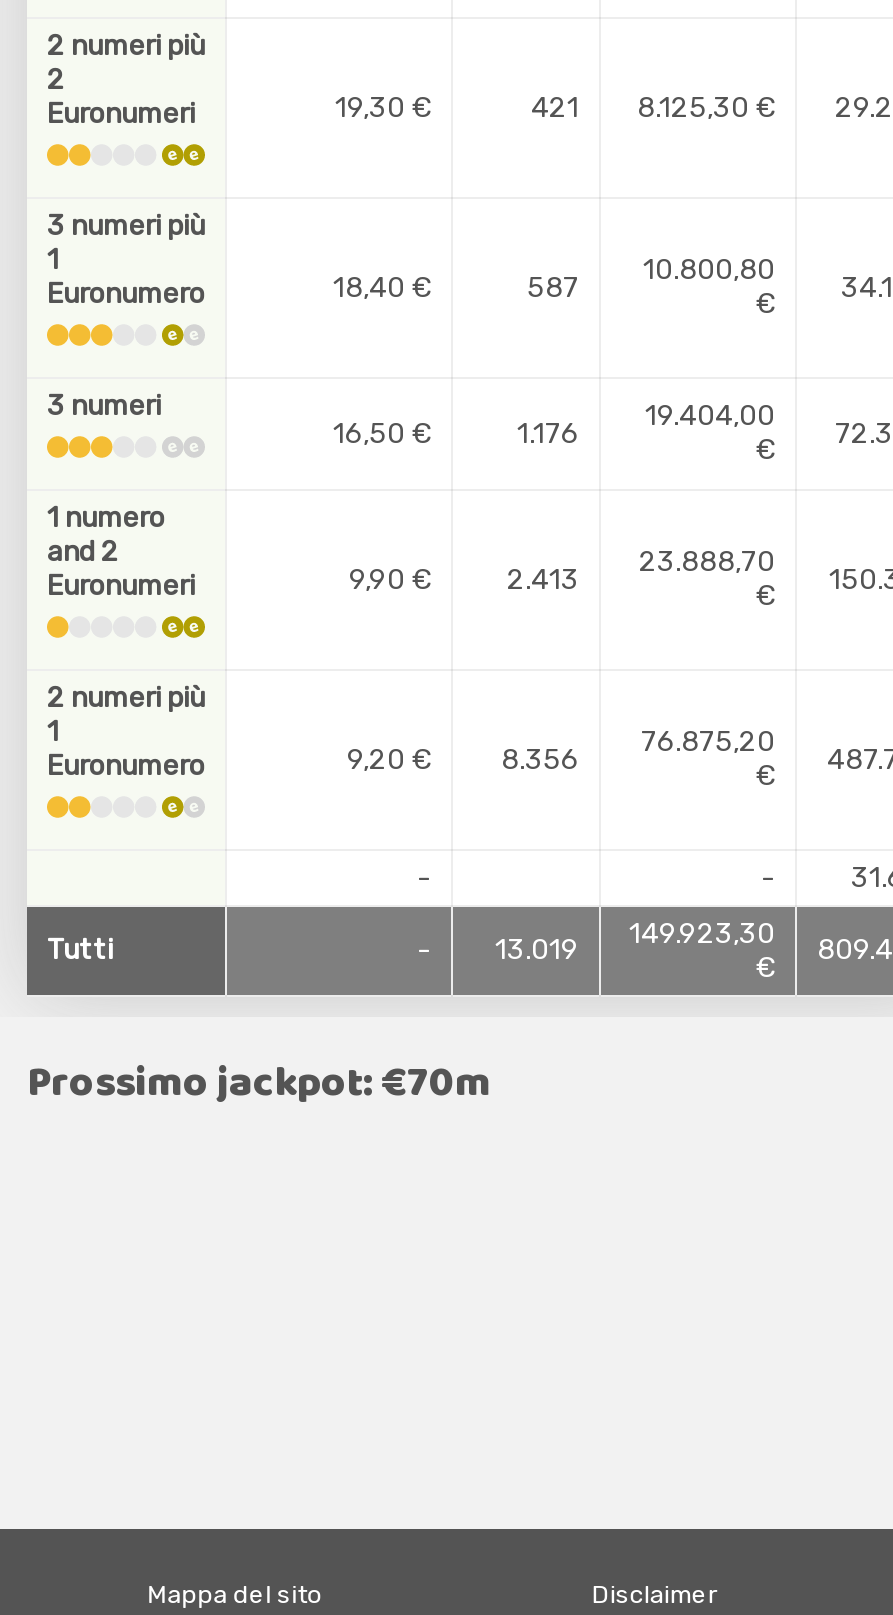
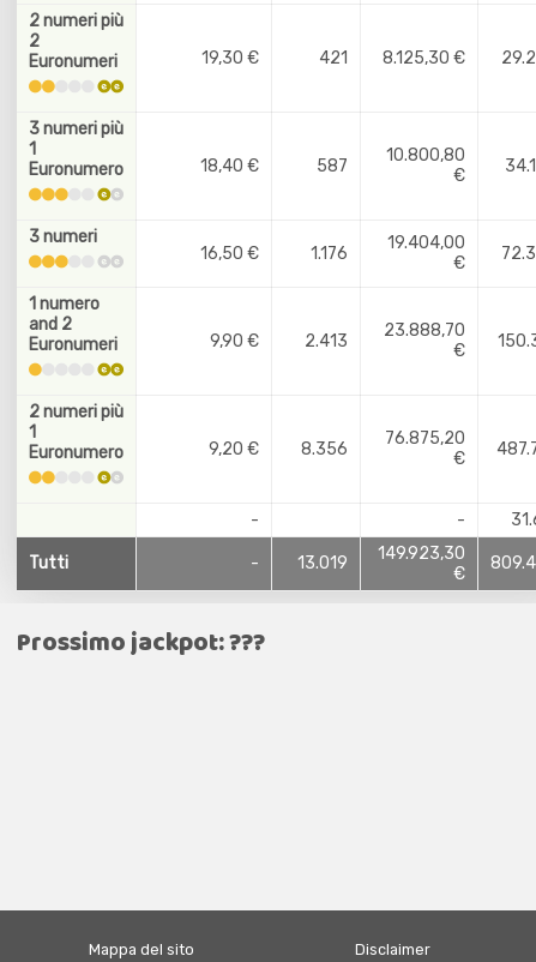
[27,1051,491,1117] Prossimo jackpot: €70m -> [17,624,265,663] Prossimo jackpot: ???

